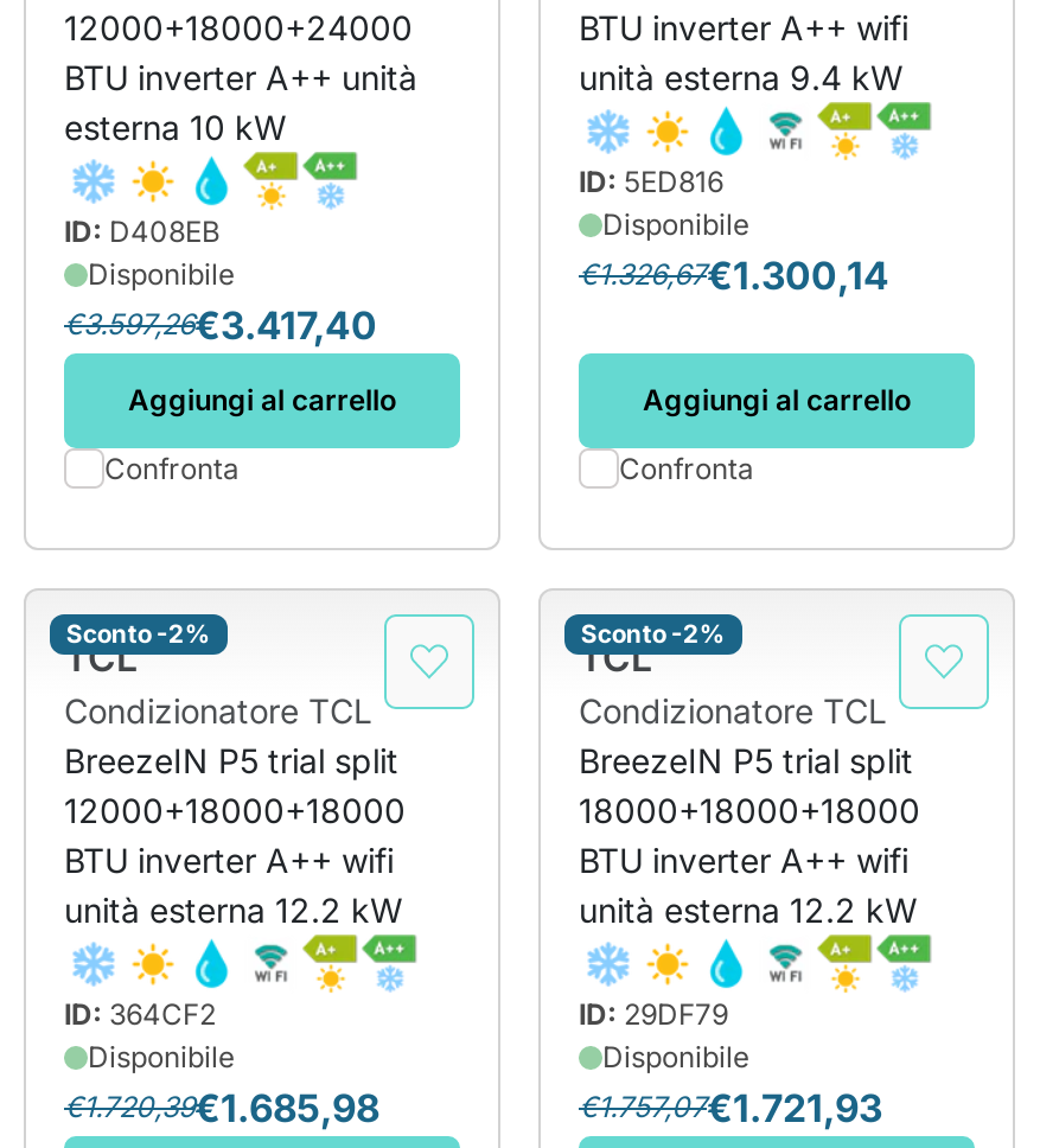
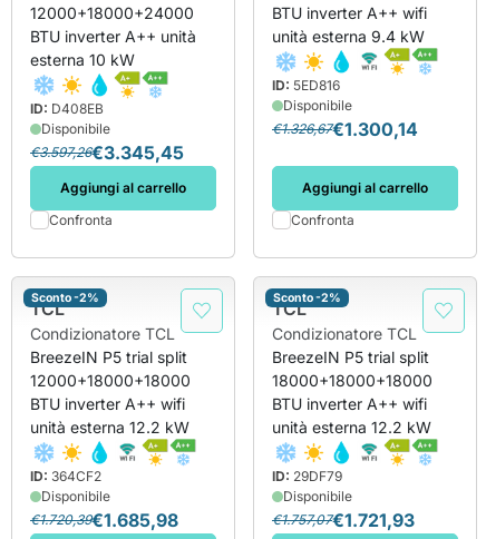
[64,301,377,349] €3.597,26€3.417,40 -> [30,141,184,164] €3.597,26€3.345,45

